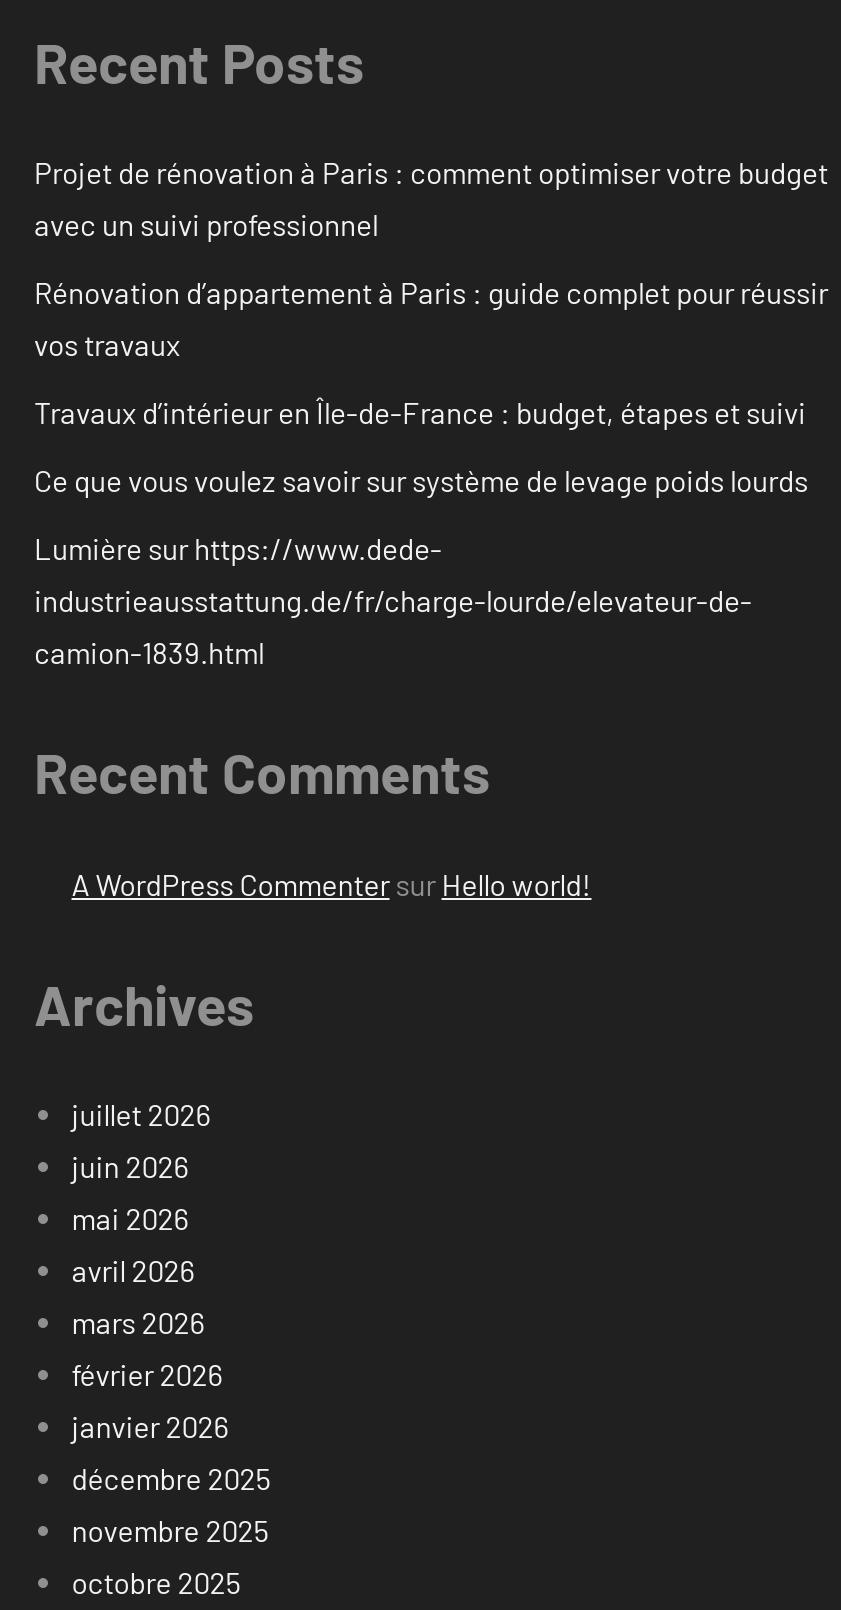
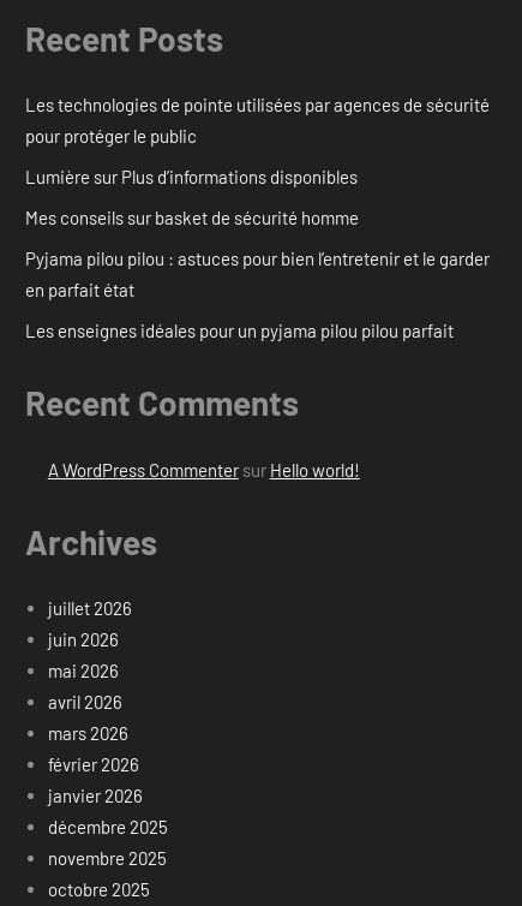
[34,155,828,243] Projet de rénovation à Paris : comment optimiser votre budget | avec un suivi professionnel -> [25,94,490,147] Les technologies de pointe utilisées par agences de sécurité | pour protéger le public
[34,275,828,363] Rénovation d’appartement à Paris : guide complet pour réussir | vos travaux -> [25,166,358,188] Lumière sur Plus d’informations disponibles
[34,395,806,431] Travaux d’intérieur en Île-de-France : budget, étapes et suivi -> [25,207,359,229] Mes conseils sur basket de sécurité homme
[34,463,808,499] Ce que vous voulez savoir sur système de levage poids lourds -> [25,248,490,301] Pyjama pilou pilou : astuces pour bien l’entretenir et le garder | en parfait état
[34,531,752,671] Lumière sur https://www.dede- | industrieausstattung.de/fr/charge-lourde/elevateur-de- | camion-1839.html -> [25,320,454,342] Les enseignes idéales pour un pyjama pilou pilou parfait

